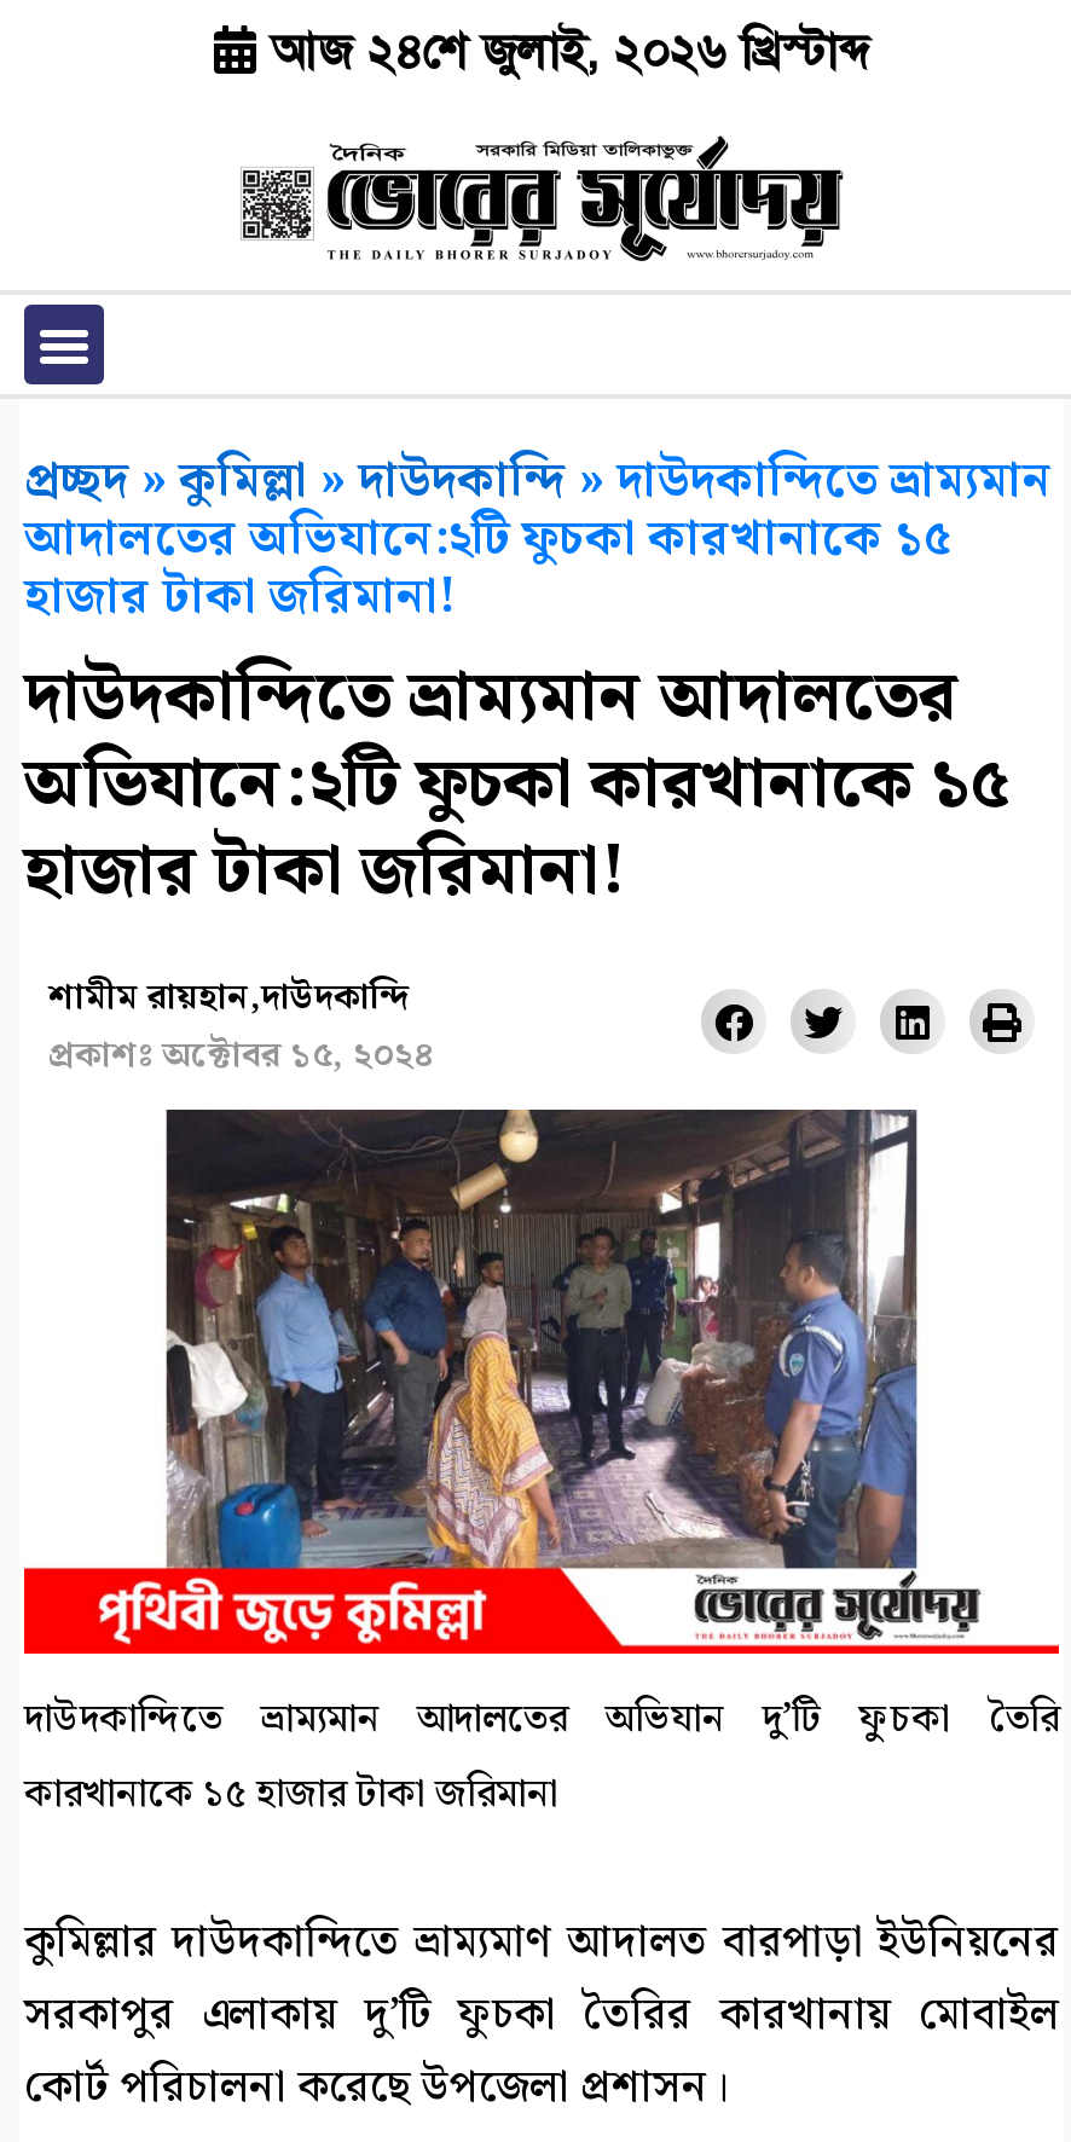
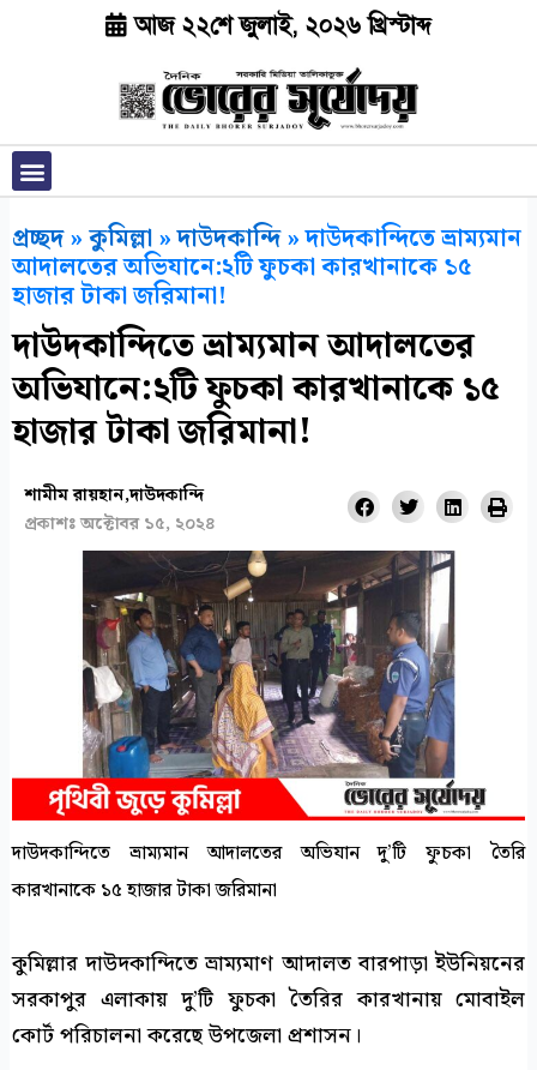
[257,22,869,82] আজ ২৪শে জুলাই, ২০২৬ খ্রিস্টাব্দ -> [127,11,432,41] আজ ২২শে জুলাই, ২০২৬ খ্রিস্টাব্দ

